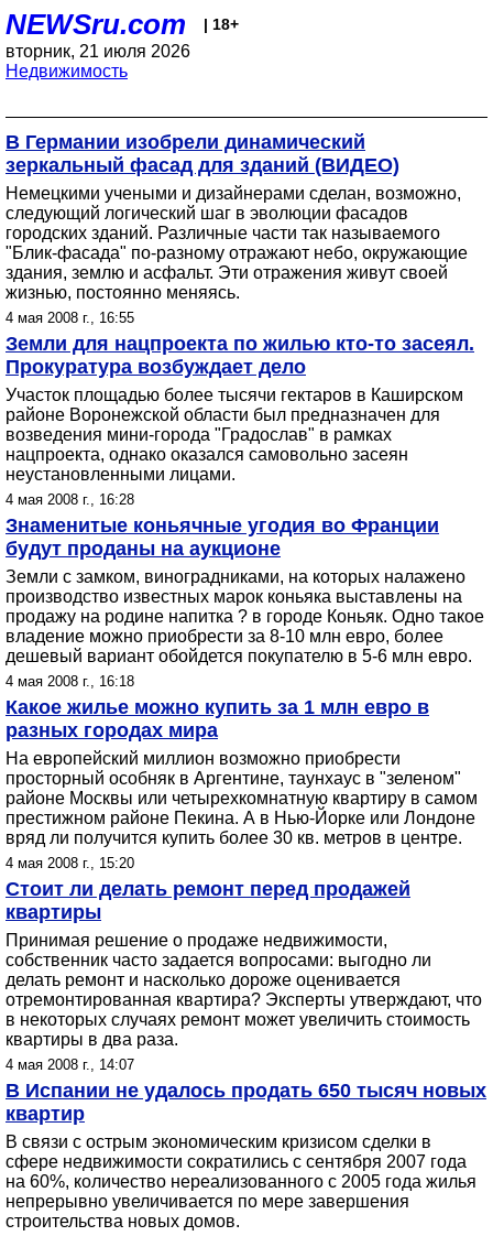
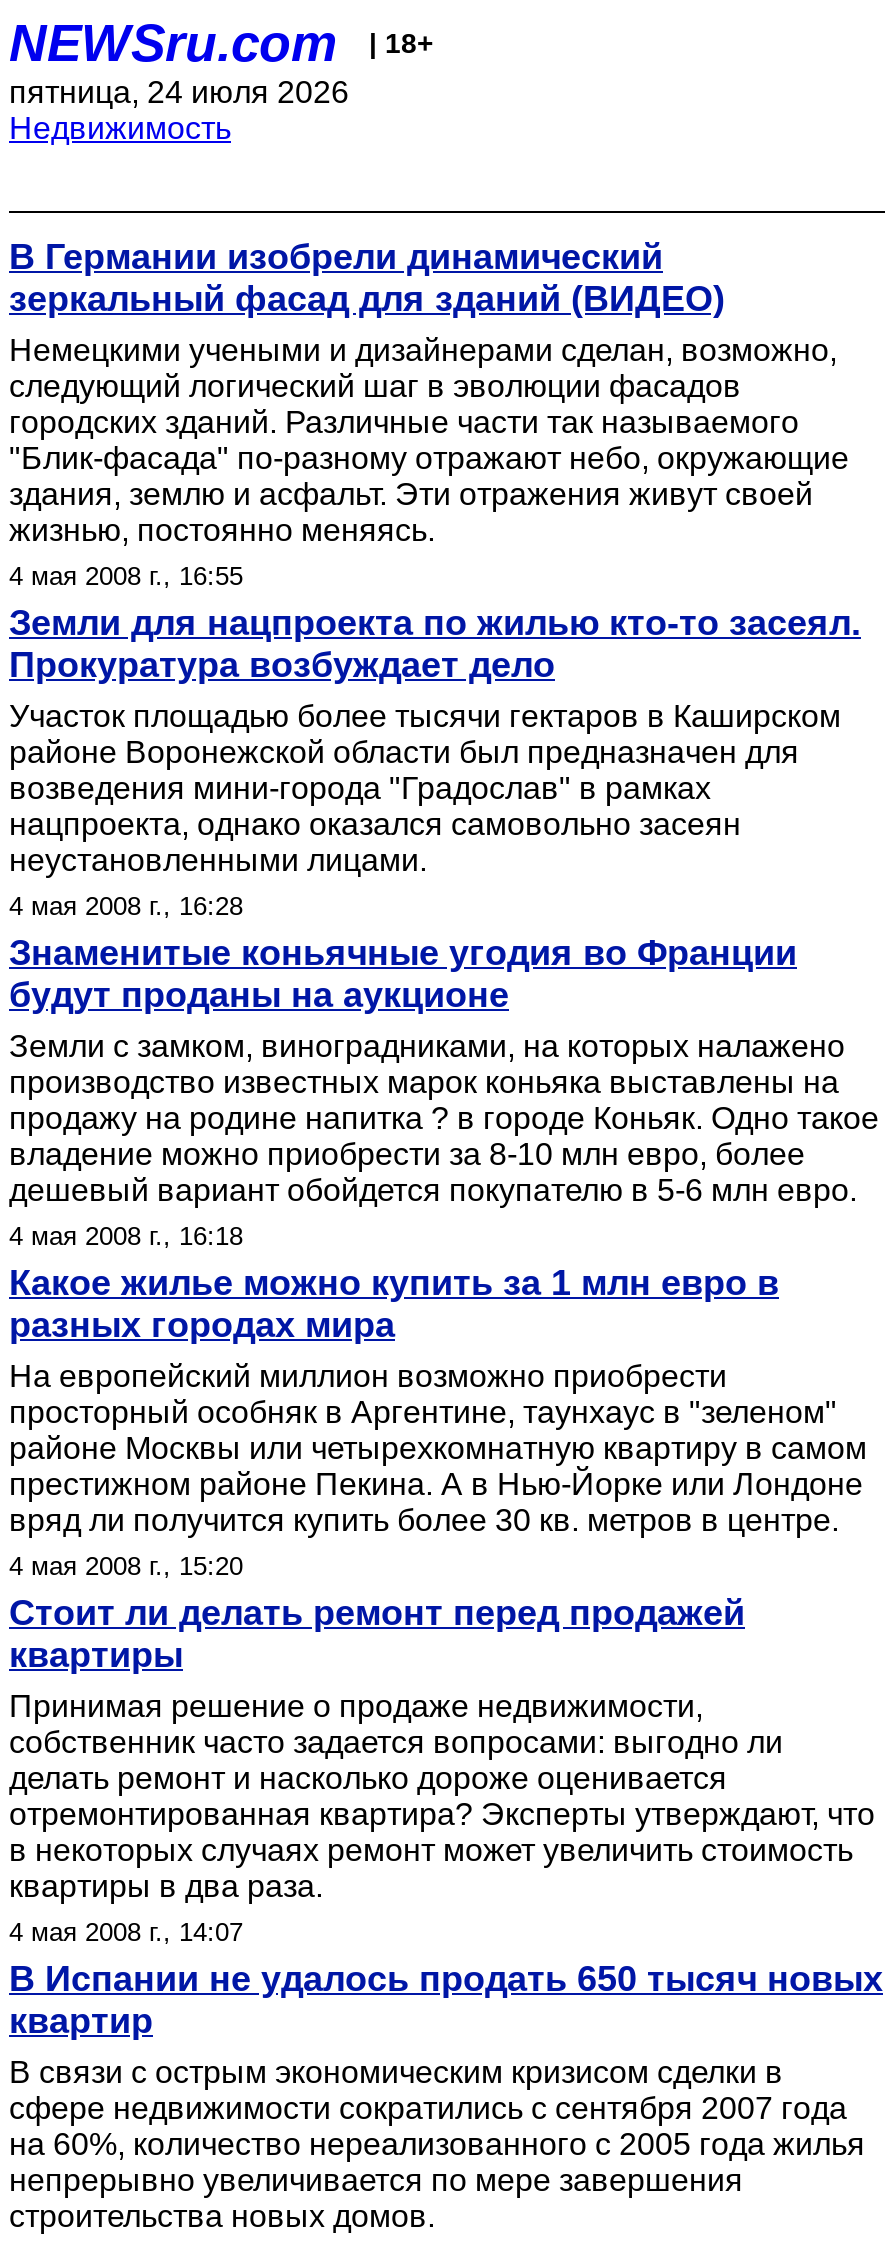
[6,42,190,61] вторник, 21 июля 2026 -> [9,75,349,109] пятница, 24 июля 2026

